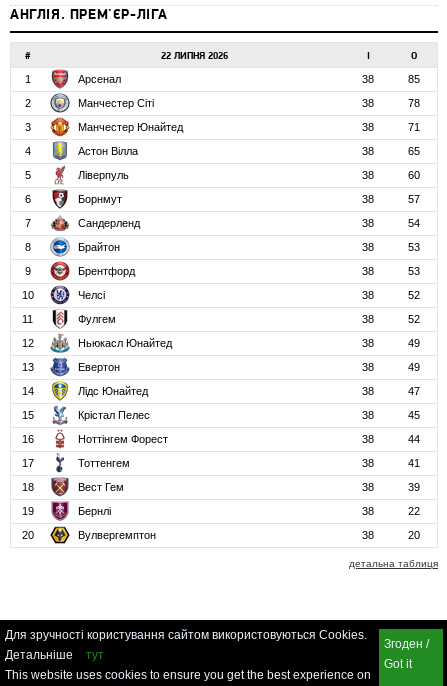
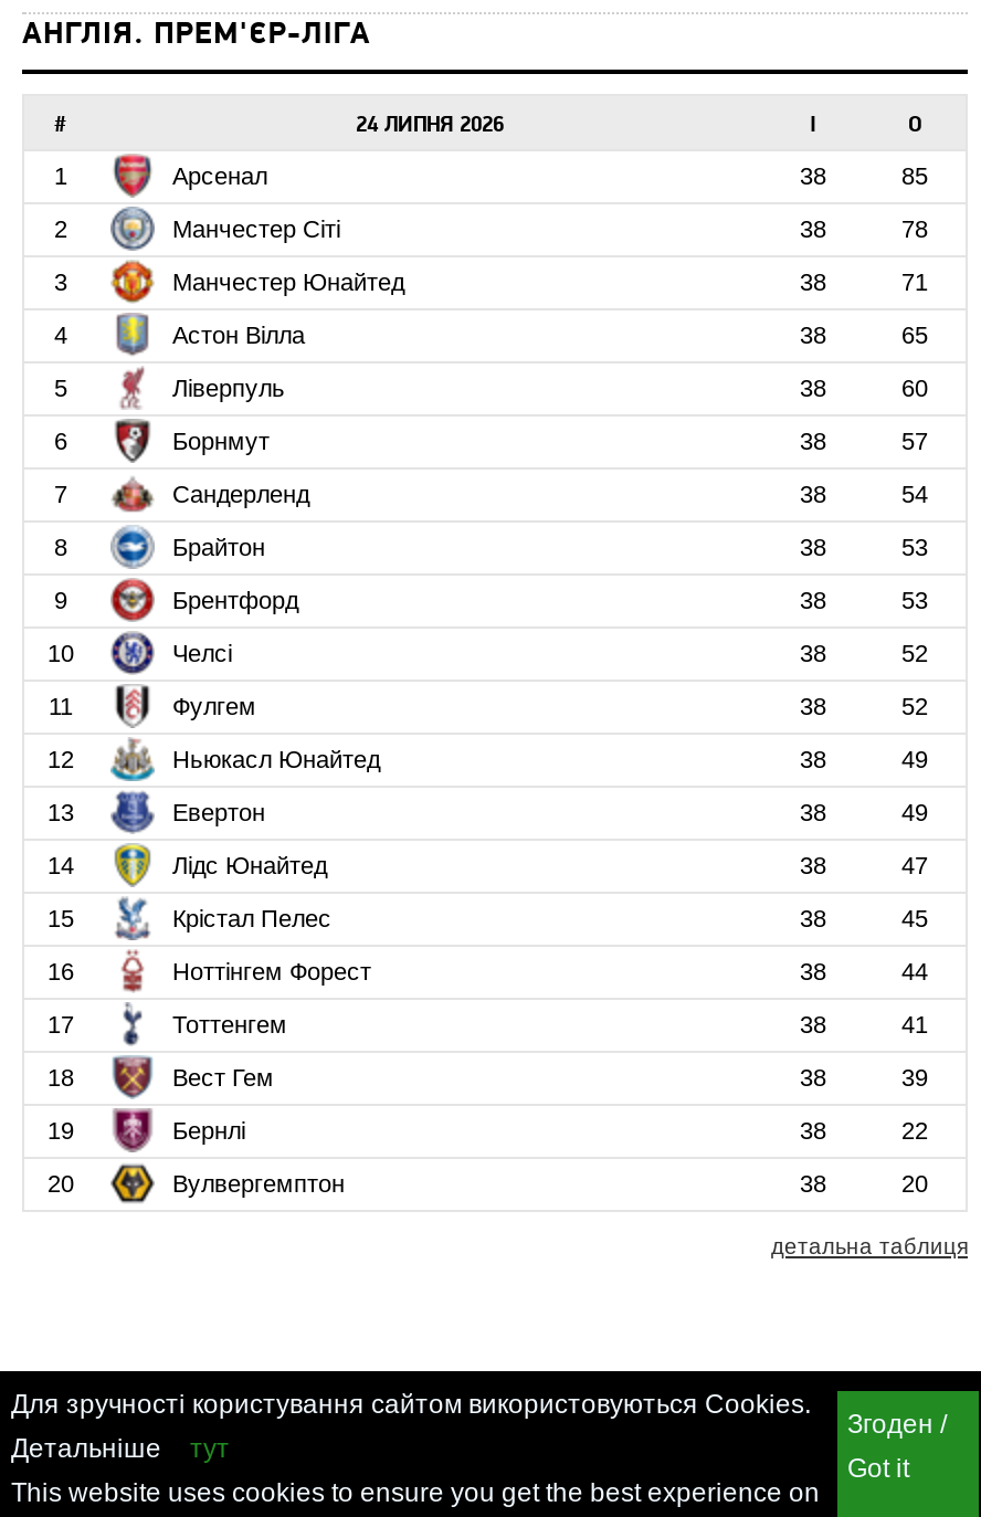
[161,51,228,62] 22 ЛИПНЯ 2026 -> [356,115,504,139] 24 ЛИПНЯ 2026

